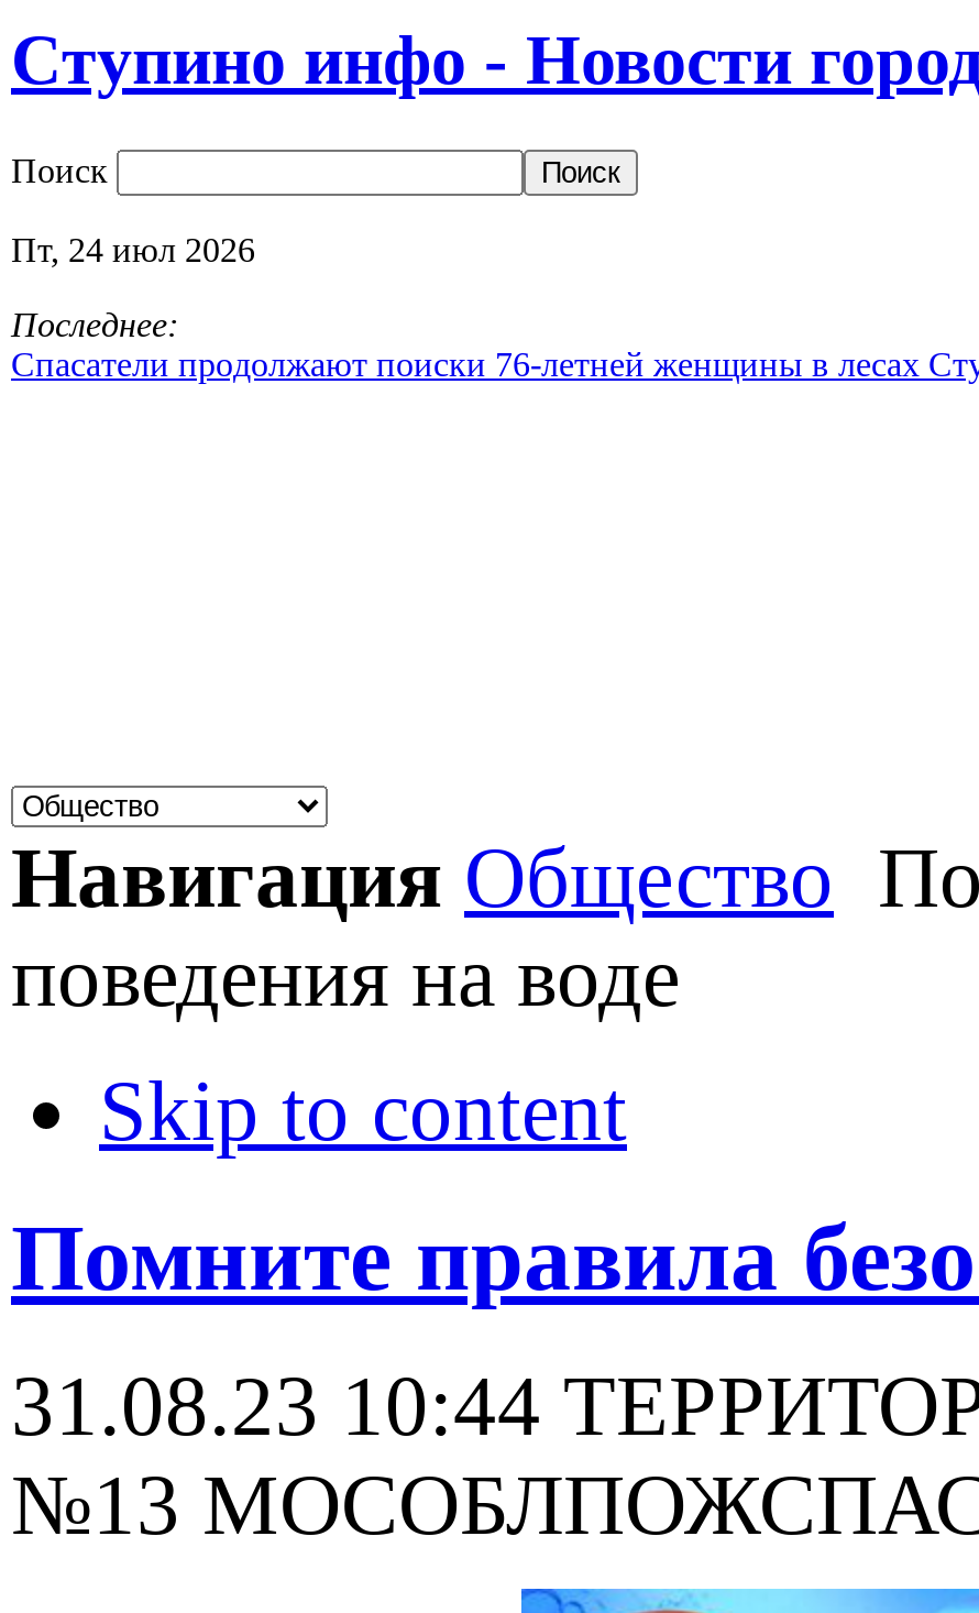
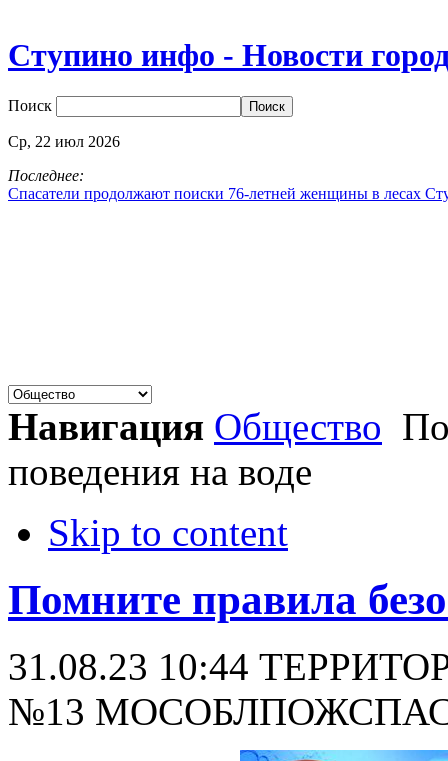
[11,231,255,268] Пт, 24 июл 2026 -> [8,133,120,150] Ср, 22 июл 2026

